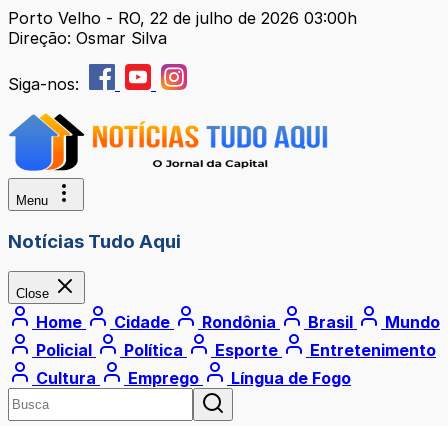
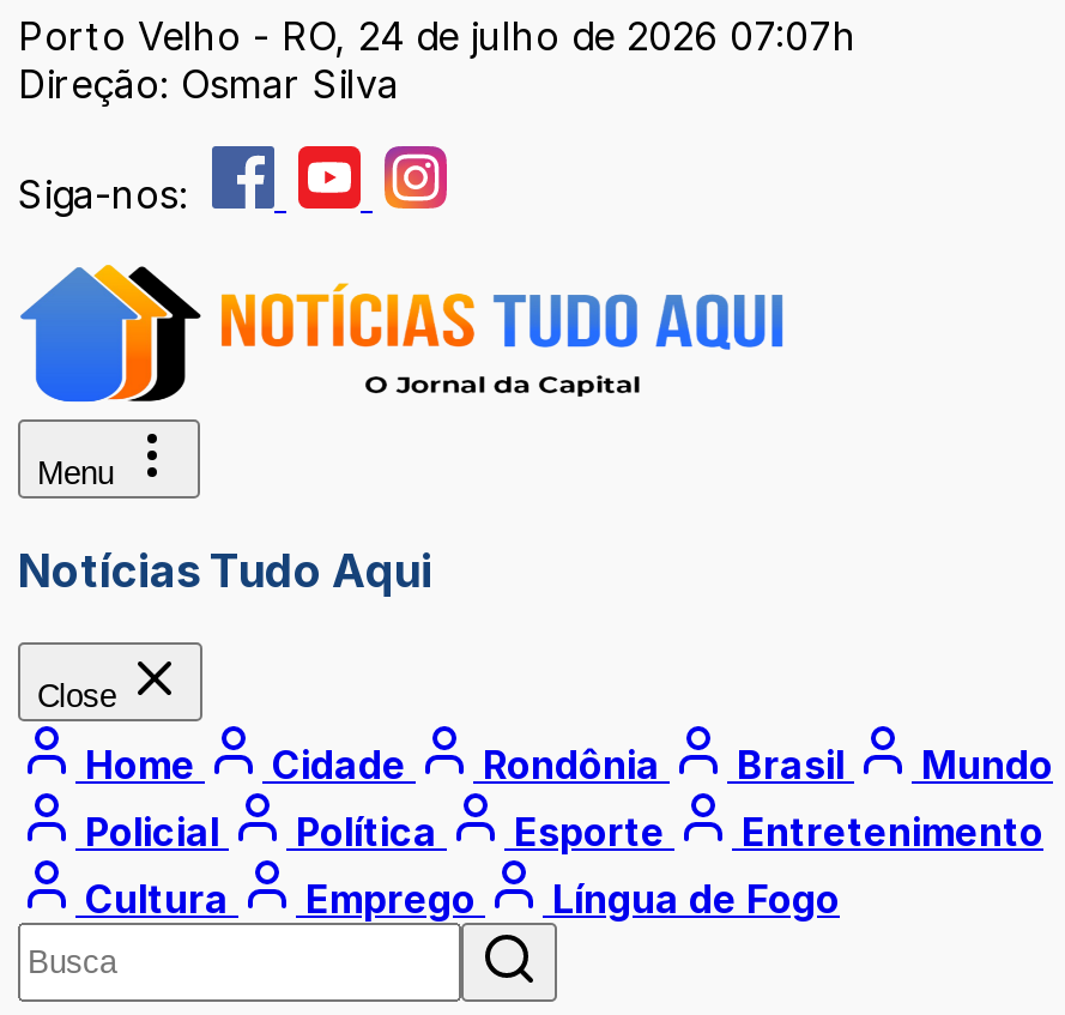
[8,8,357,28] Porto Velho - RO, 22 de julho de 2026 03:00h -> [18,12,857,60] Porto Velho - RO, 24 de julho de 2026 07:07h

